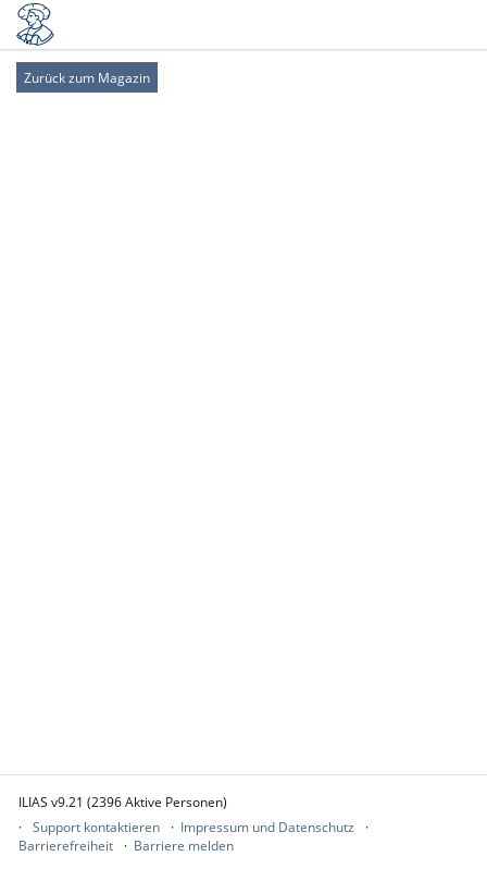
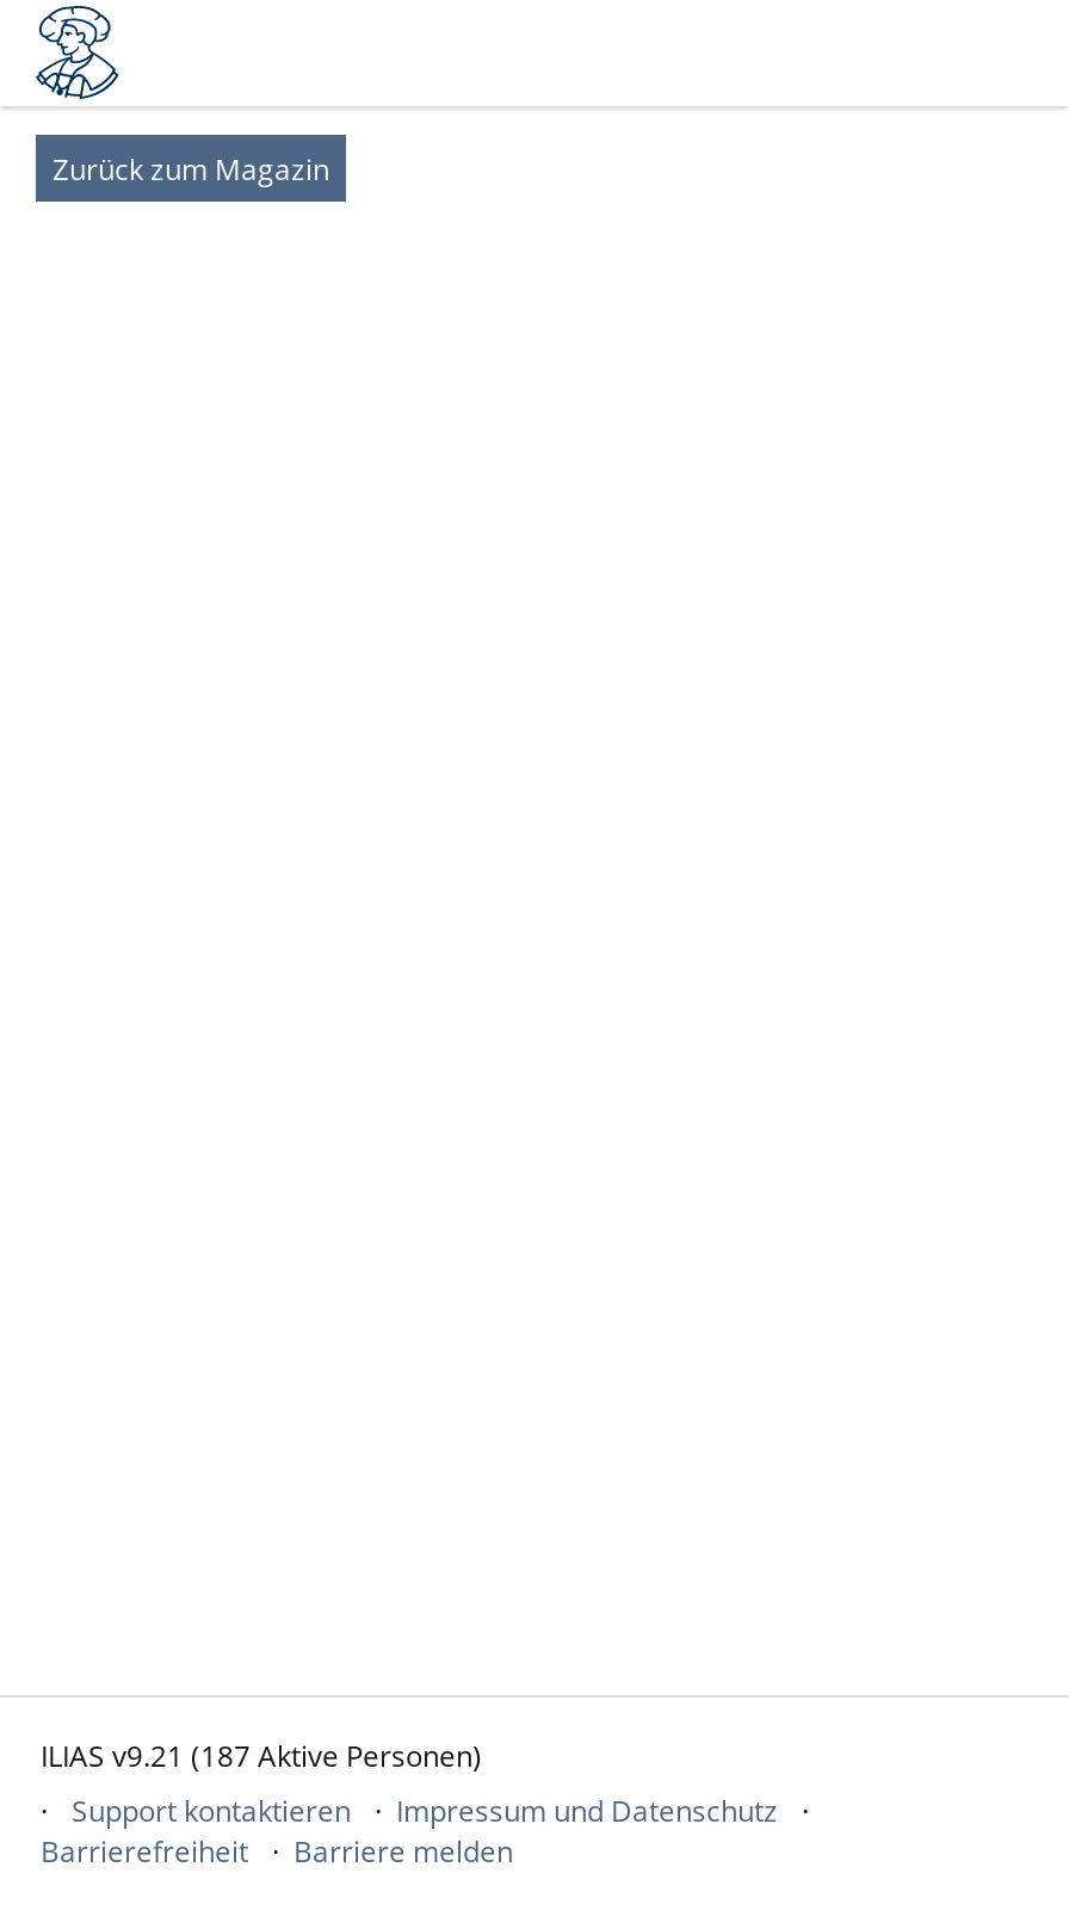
[18,793,227,811] ILIAS v9.21 (2396 Aktive Personen) -> [41,1736,482,1776] ILIAS v9.21 (187 Aktive Personen)

